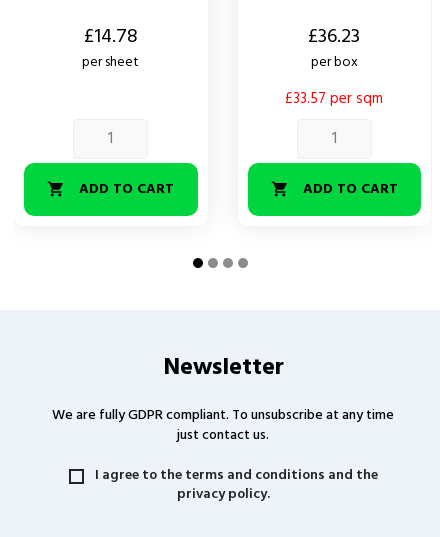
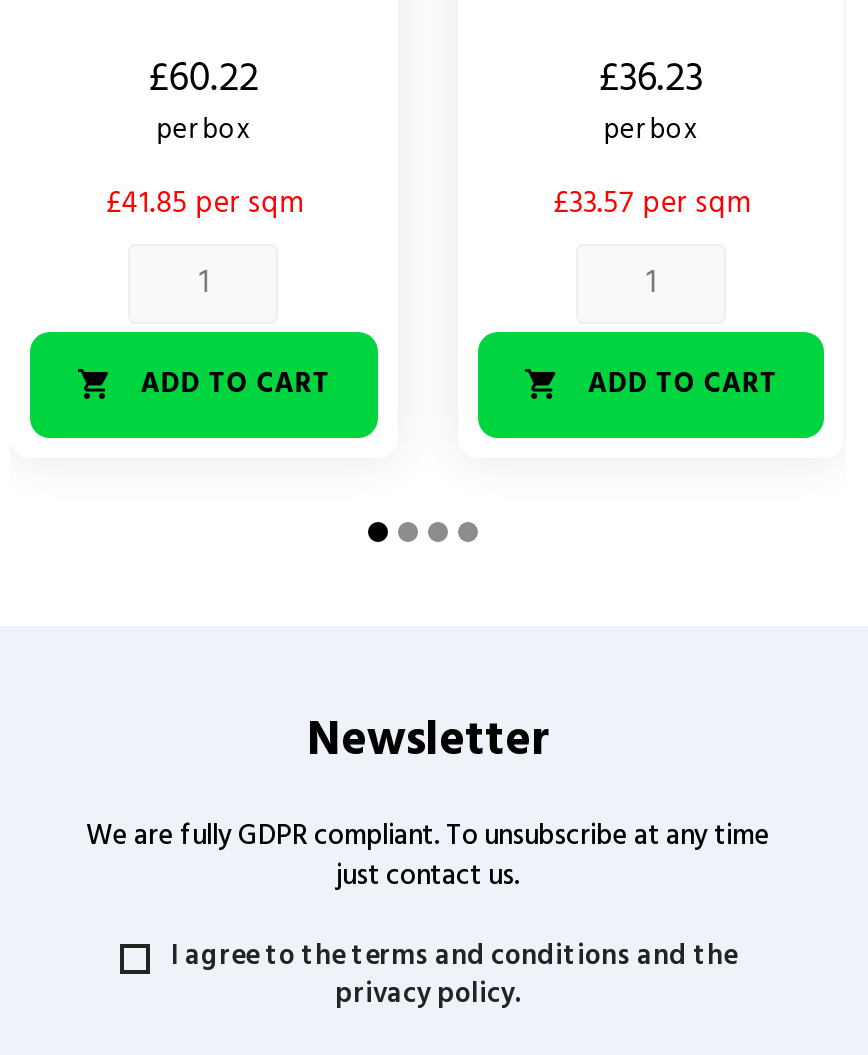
[82,21,139,74] £14.78 | per sheet -> [106,47,302,227] £60.22 | per box | £41.85 per sqm

